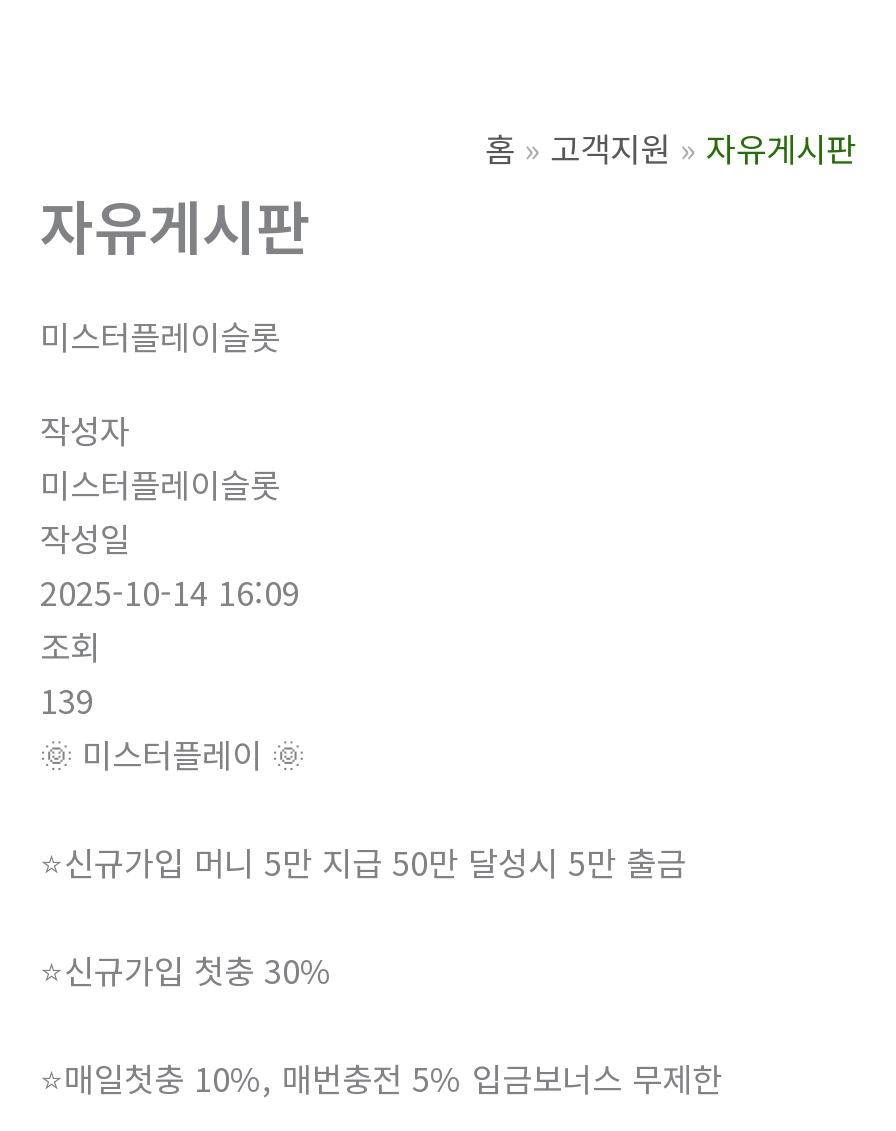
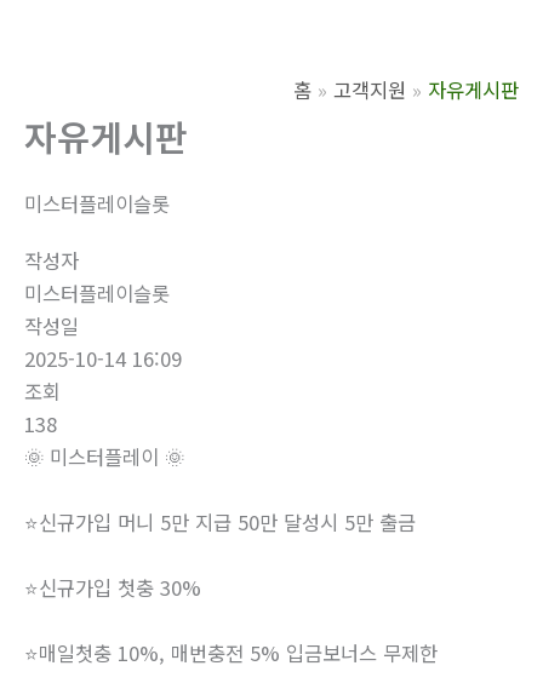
[40,675,94,723] 139 -> [24,409,57,438] 138

